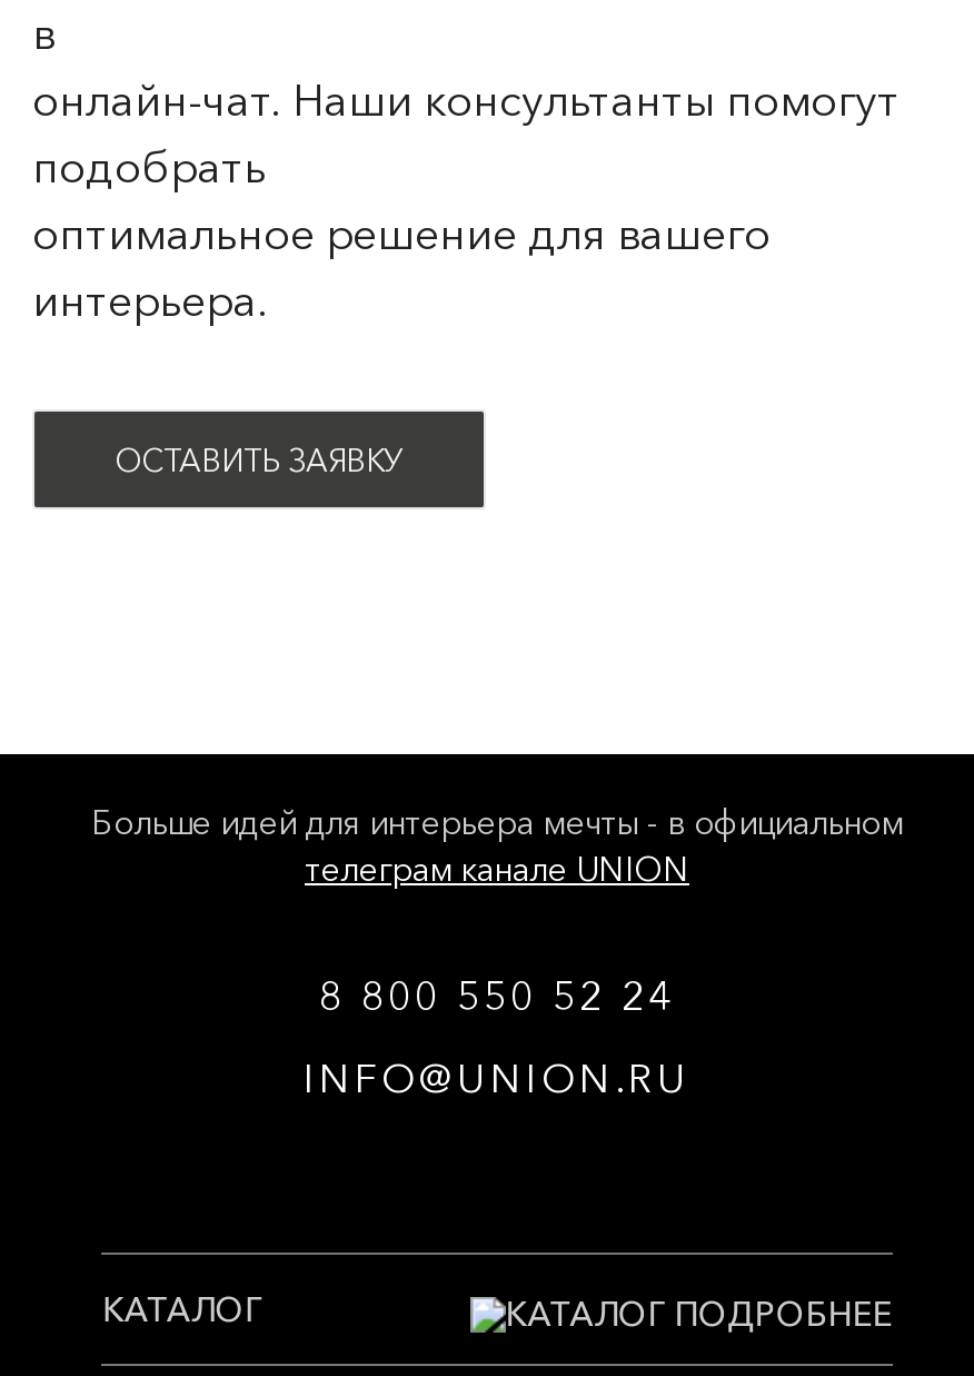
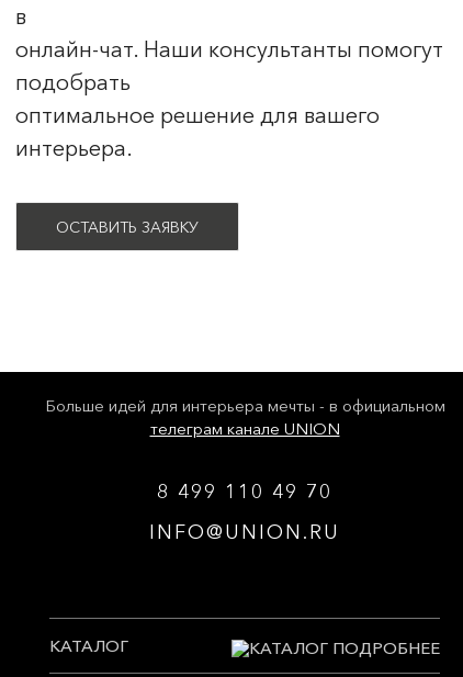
[319,972,675,1021] 8 800 550 52 24 -> [157,480,332,504] 8 499 110 49 70

